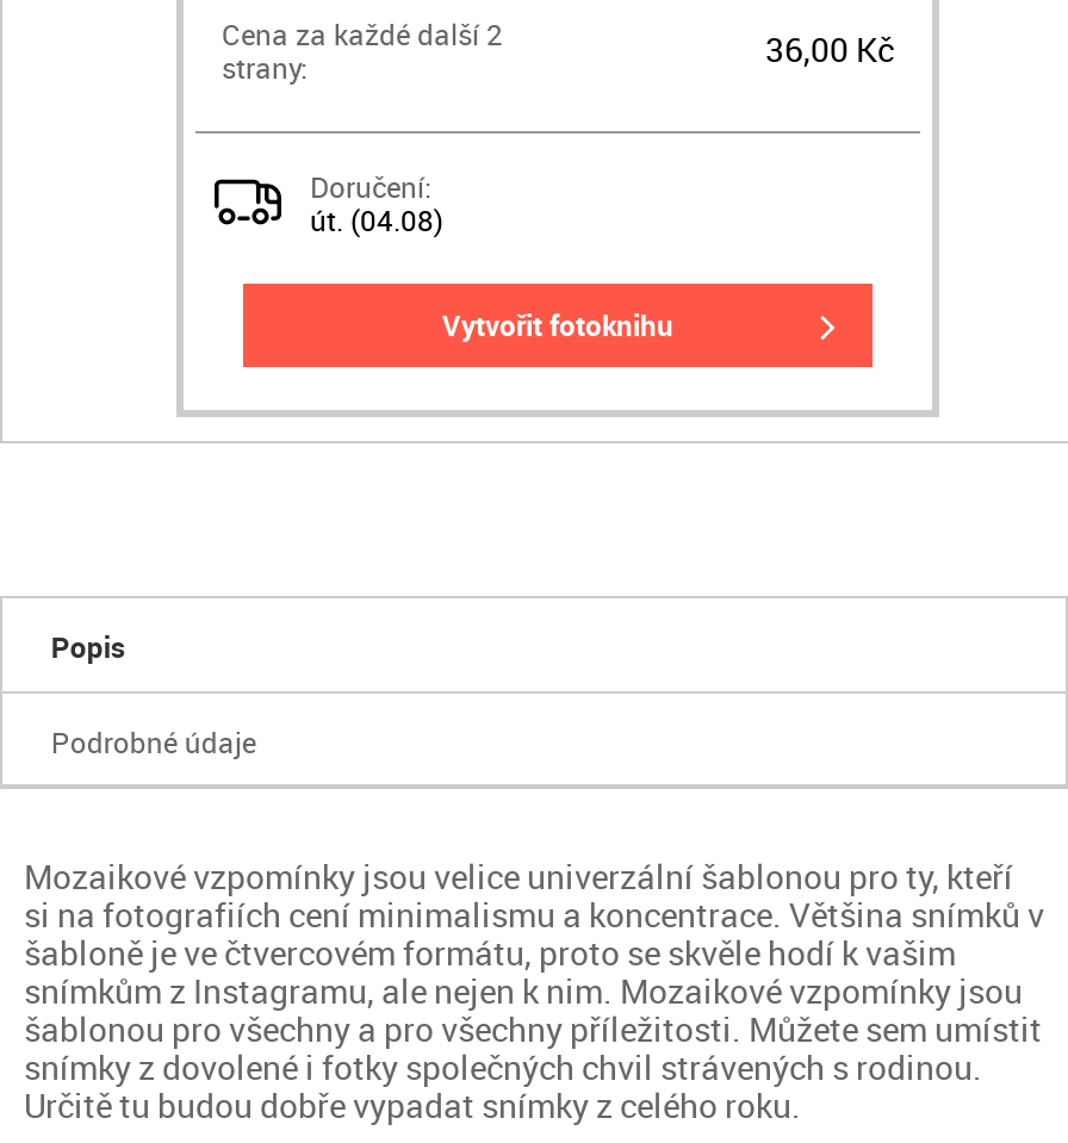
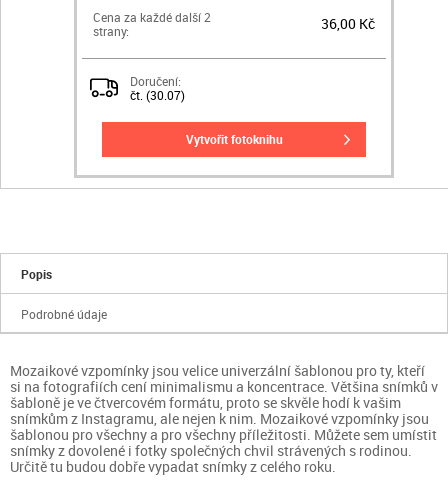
[310,200,443,238] út. (04.08) -> [130,87,185,103] čt. (30.07)

